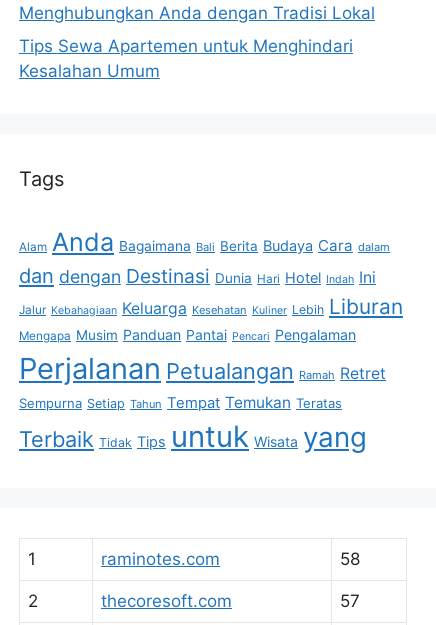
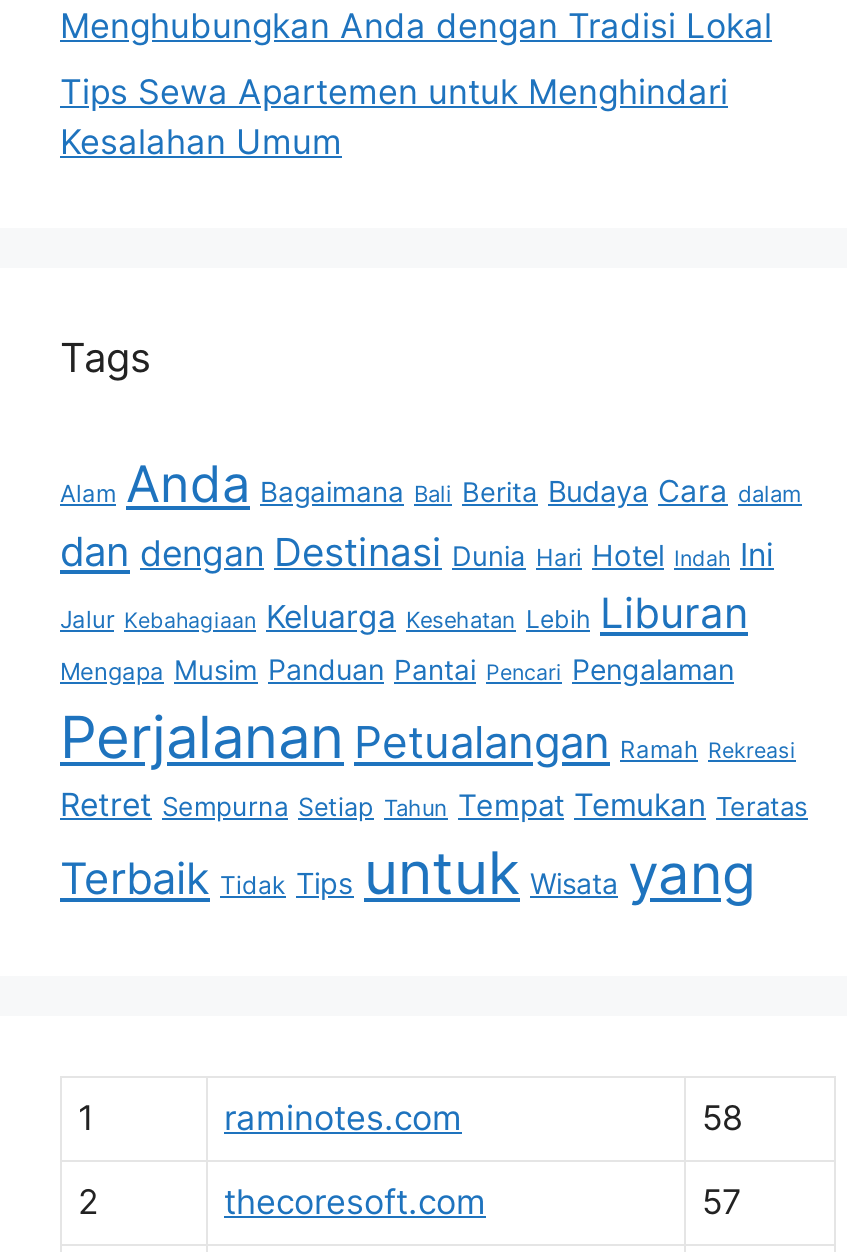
[19,294,403,319] Jalur Kebahagiaan Keluarga Kesehatan Kuliner Lebih Liburan -> [60,588,748,638] Jalur Kebahagiaan Keluarga Kesehatan Lebih Liburan
[19,351,386,412] Perjalanan Petualangan Ramah Retret | Sempurna Setiap Tahun Tempat Temukan Teratas -> [60,702,808,824] Perjalanan Petualangan Ramah Rekreasi | Retret Sempurna Setiap Tahun Tempat Temukan Teratas

